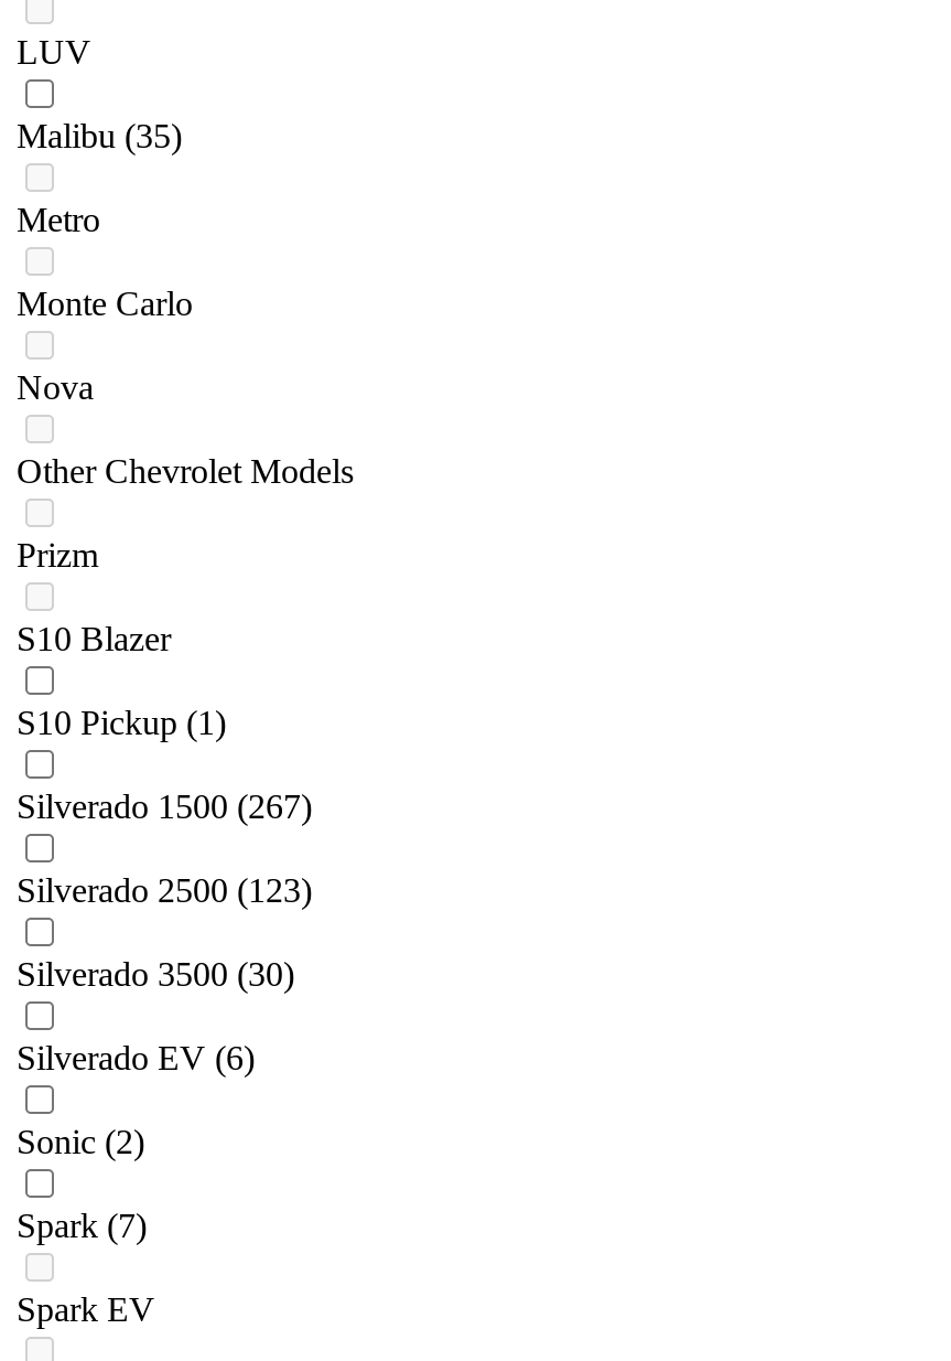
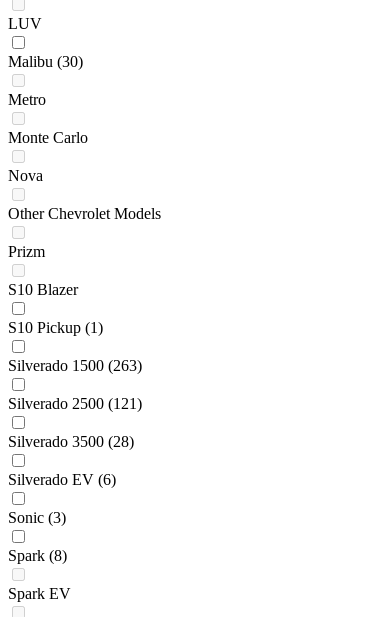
[17,118,182,155] Malibu (35) -> [8,53,83,70] Malibu (30)
[17,788,312,826] Silverado 1500 (267) -> [8,357,142,374] Silverado 1500 (263)
[17,872,312,910] Silverado 2500 (123) -> [8,395,142,412] Silverado 2500 (121)
[17,956,294,994] Silverado 3500 (30) -> [8,433,134,450] Silverado 3500 (28)
[17,1124,144,1161] Sonic (2) -> [8,509,66,526] Sonic (3)
[17,1207,147,1245] Spark (7) -> [8,547,67,564] Spark (8)

